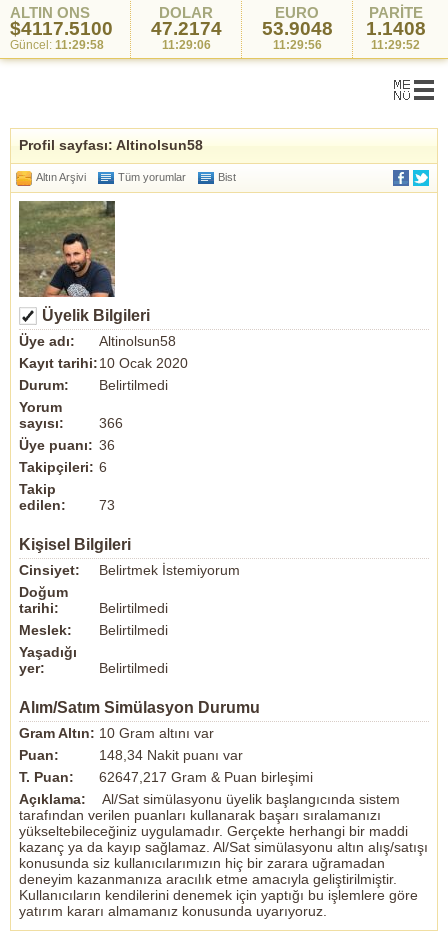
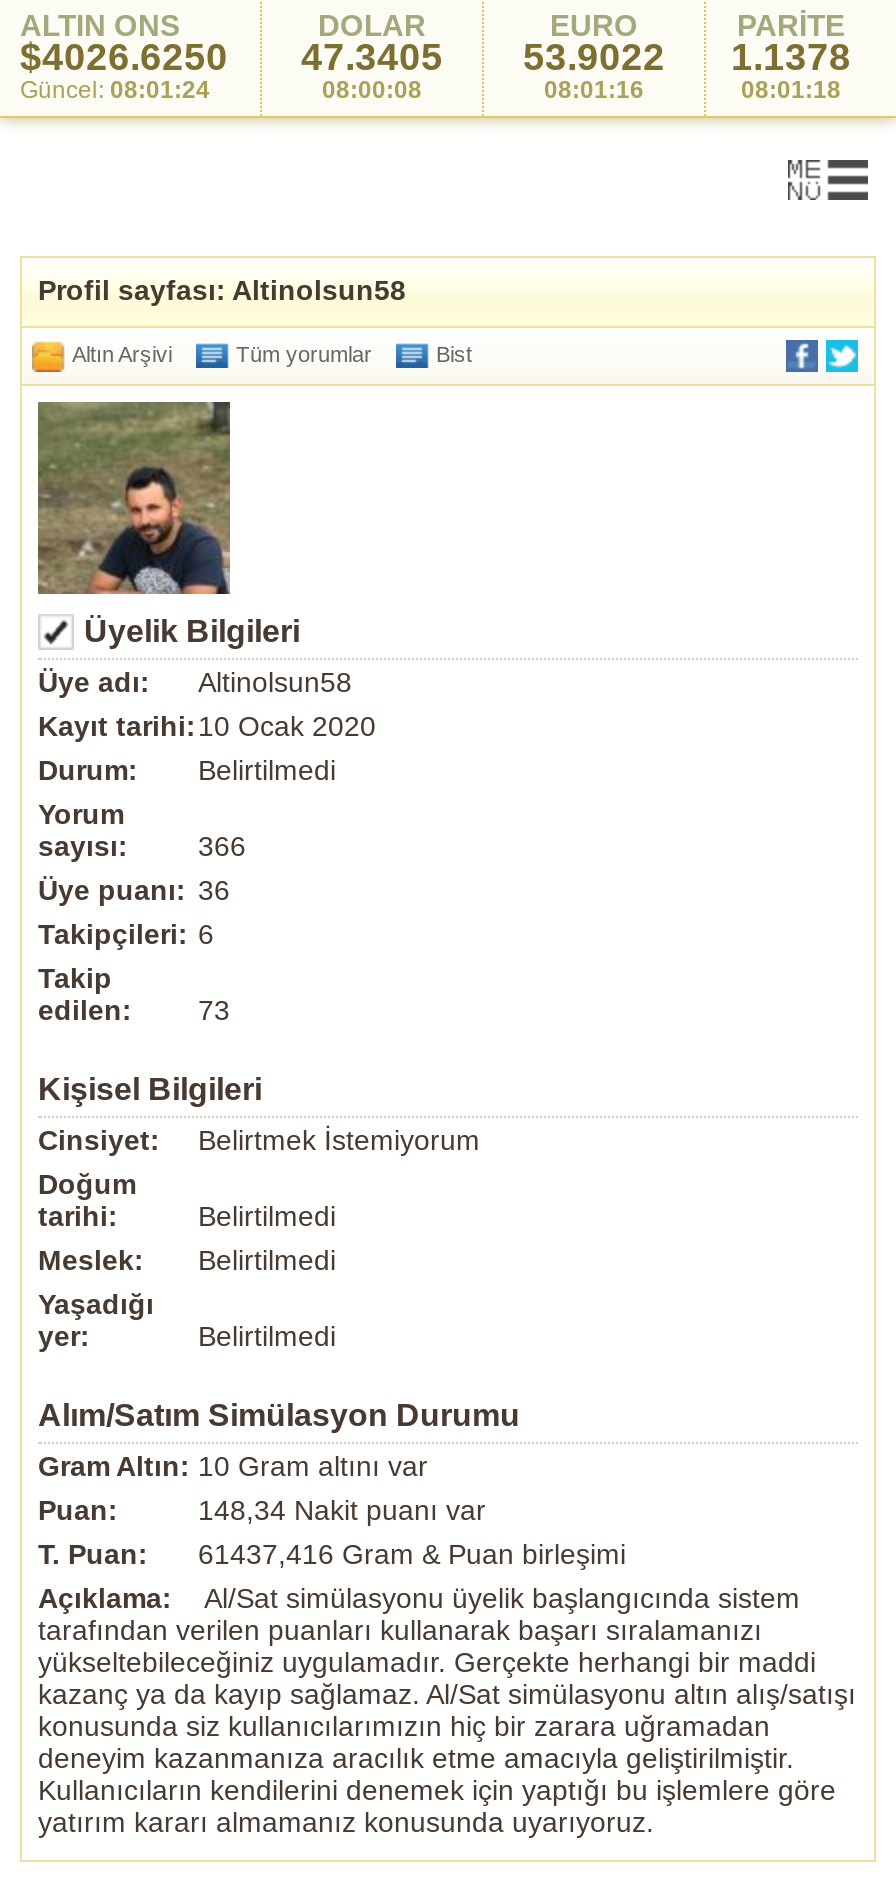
[10,18,113,39] $4117.5100 -> [20,36,228,78] $4026.6250
[150,18,221,39] 47.2174 -> [301,36,443,78] 47.3405
[261,18,332,39] 53.9048 -> [523,36,665,78] 53.9022
[365,18,425,39] 1.1408 -> [731,36,851,78] 1.1378
[10,38,104,52] Güncel: 11:29:58 -> [20,76,210,104] Güncel: 08:01:24
[161,38,210,52] 11:29:06 -> [322,76,422,104] 08:00:08
[272,38,321,52] 11:29:56 -> [544,76,644,104] 08:01:16
[371,38,420,52] 11:29:52 -> [741,76,841,104] 08:01:18
[99,769,313,785] 62647,217 Gram & Puan birleşimi -> [198,1538,626,1570] 61437,416 Gram & Puan birleşimi

